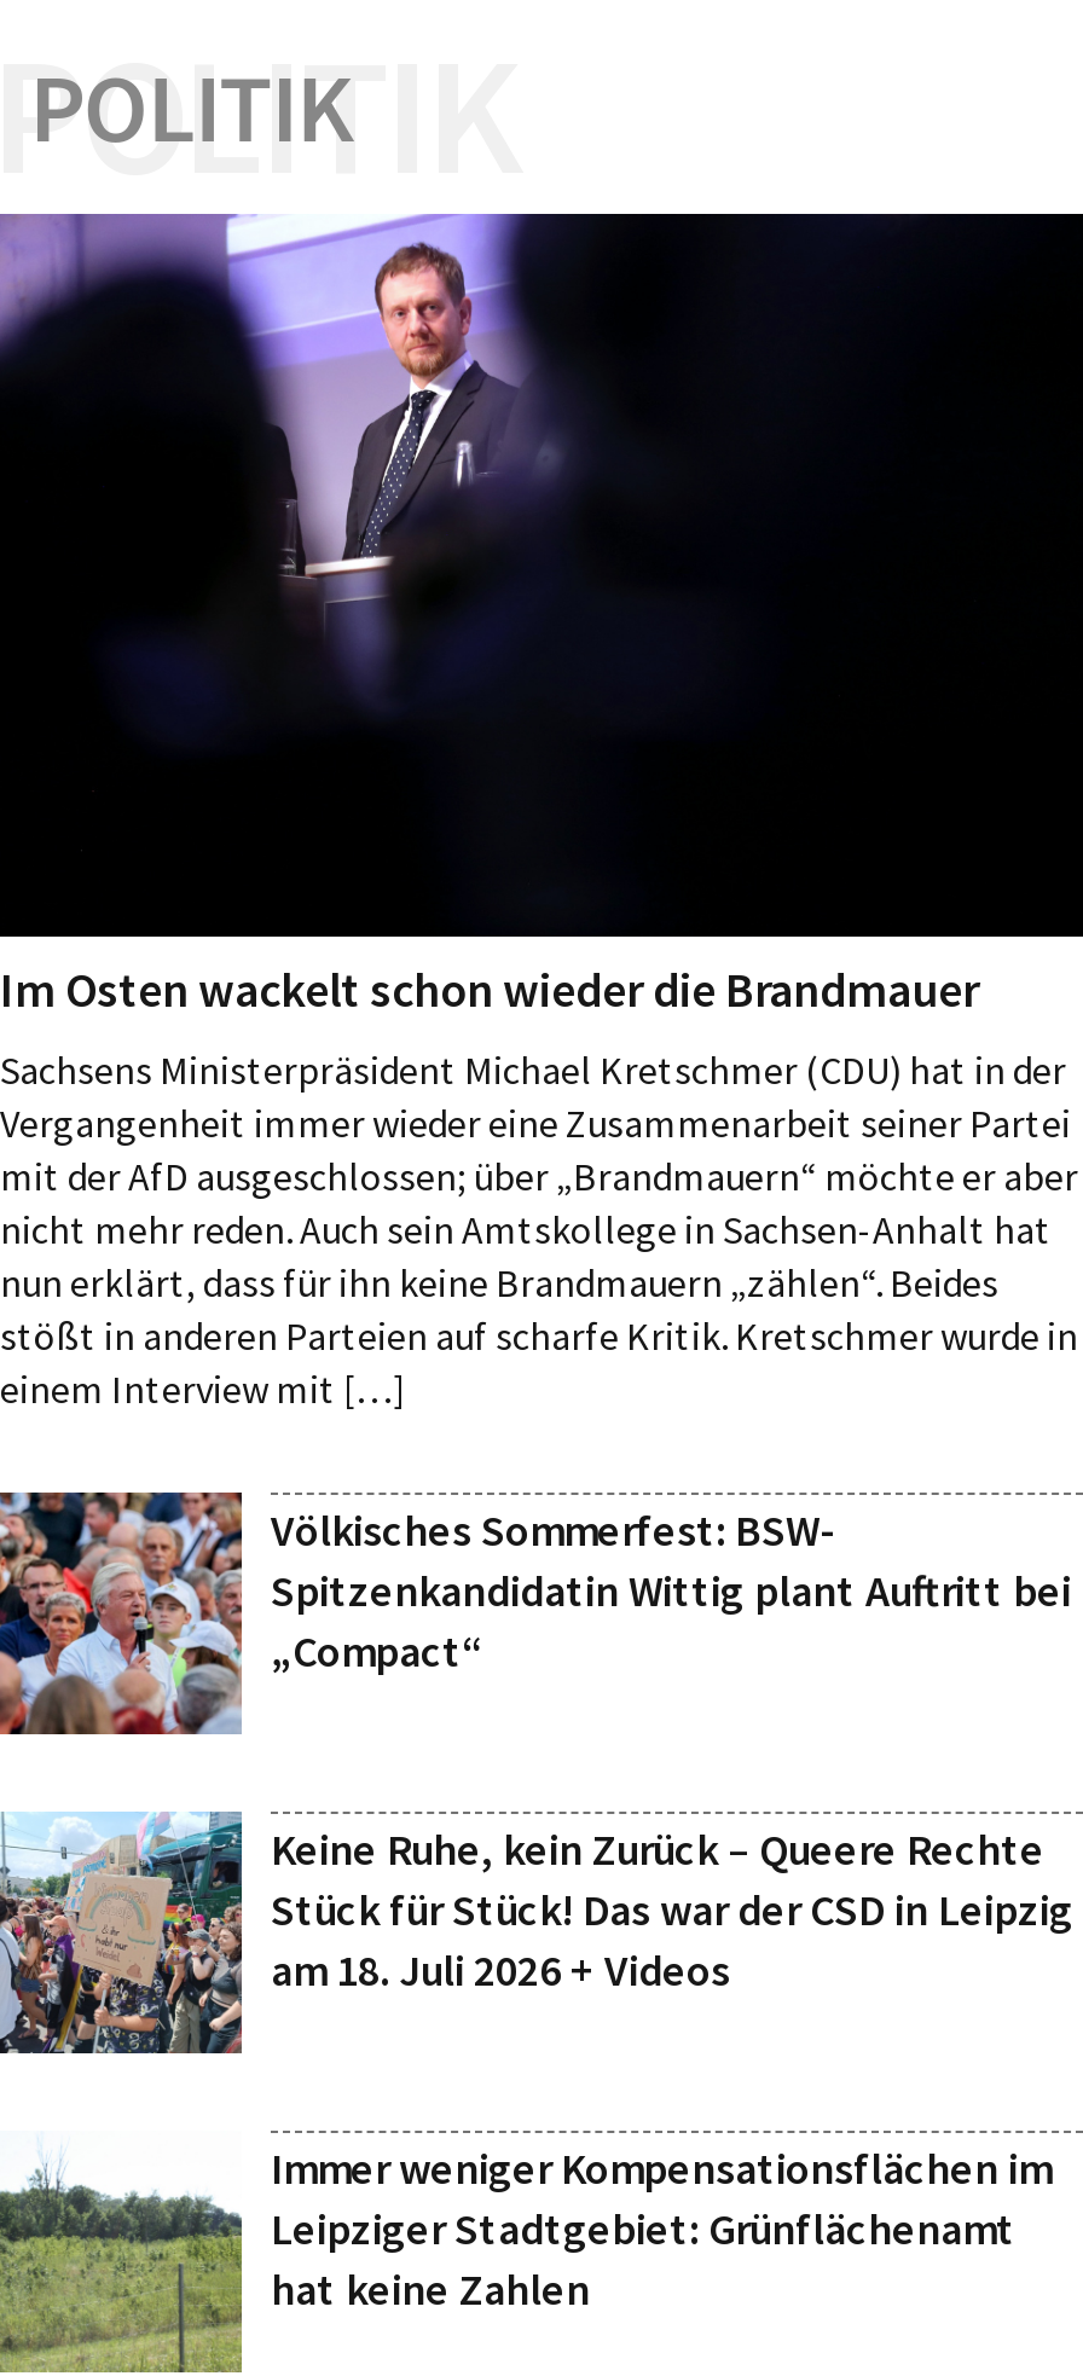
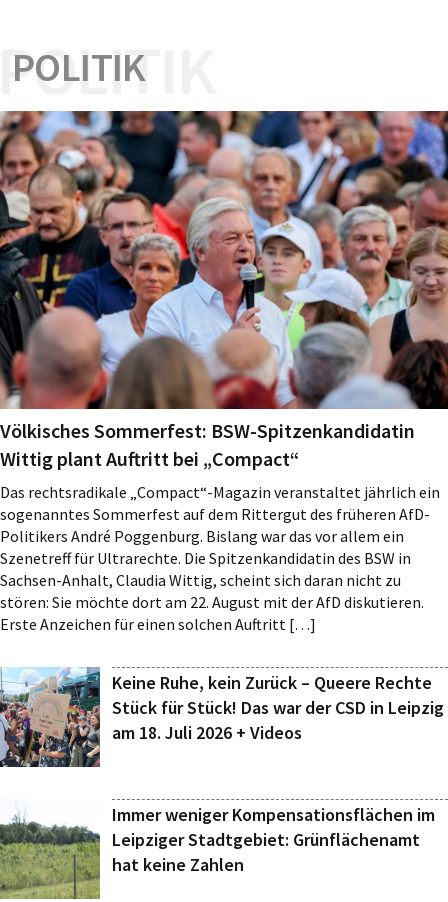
[7,210,1076,938] [image] -> [3,110,445,343] [image]
[0,958,1078,1678] Im Osten wackelt schon wieder die Brandmauer | Sachsens Ministerpräsident Michael Kretschmer (CDU) hat in der | Vergangenheit immer wieder eine Zusammenarbeit seiner Partei | mit der AfD ausgeschlossen; über „Brandmauern“ möchte er aber | nicht mehr reden. Auch sein Amtskollege in Sachsen-Anhalt hat | nun erklärt, dass für ihn keine Brandmauern „zählen“. Beides | stößt in anderen Parteien auf scharfe Kritik. Kretschmer wurde in | einem Interview mit […] | Völkisches Sommerfest: BSW- | Spitzenkandidatin Wittig plant Auftritt bei | „Compact“ -> [0,418,440,634] Völkisches Sommerfest: BSW-Spitzenkandidatin | Wittig plant Auftritt bei „Compact“ | Das rechtsradikale „Compact“-Magazin veranstaltet jährlich ein | sogenanntes Sommerfest auf dem Rittergut des früheren AfD- | Politikers André Poggenburg. Bislang war das vor allem ein | Szenetreff für Ultrarechte. Die Spitzenkandidatin des BSW in | Sachsen-Anhalt, Claudia Wittig, scheint sich daran nicht zu | stören: Sie möchte dort am 22. August mit der AfD diskutieren. | Erste Anzeichen für einen solchen Auftritt […]

